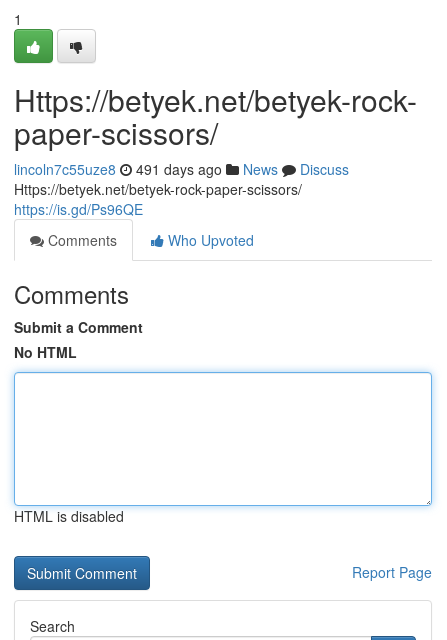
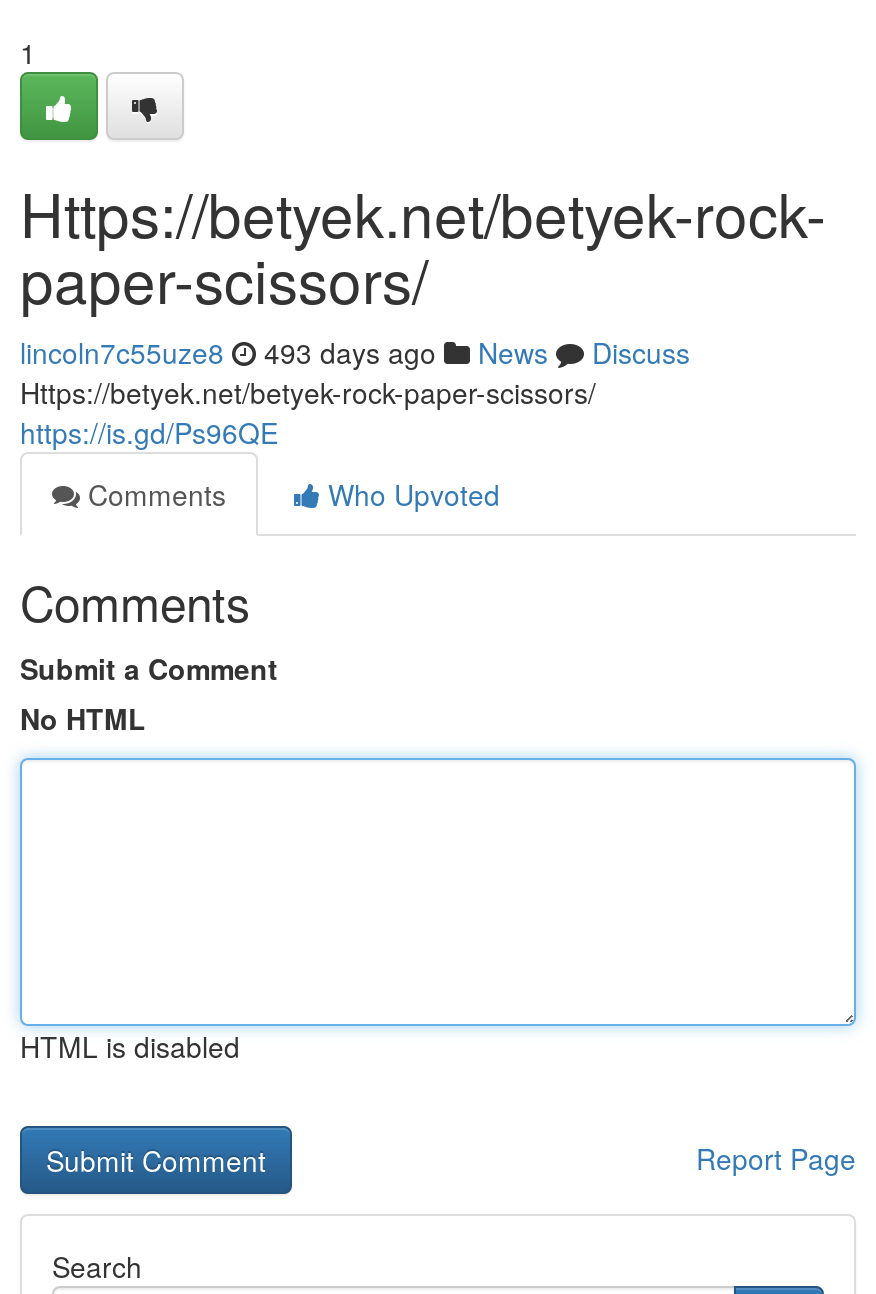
[14,159,349,179] lincoln7c55uze8 491 days ago News Discuss -> [20,332,690,372] lincoln7c55uze8 493 days ago News Discuss

